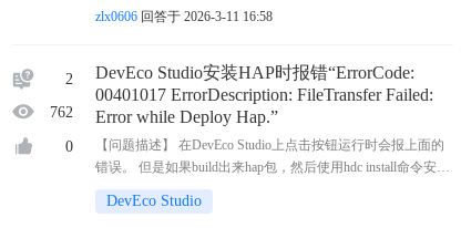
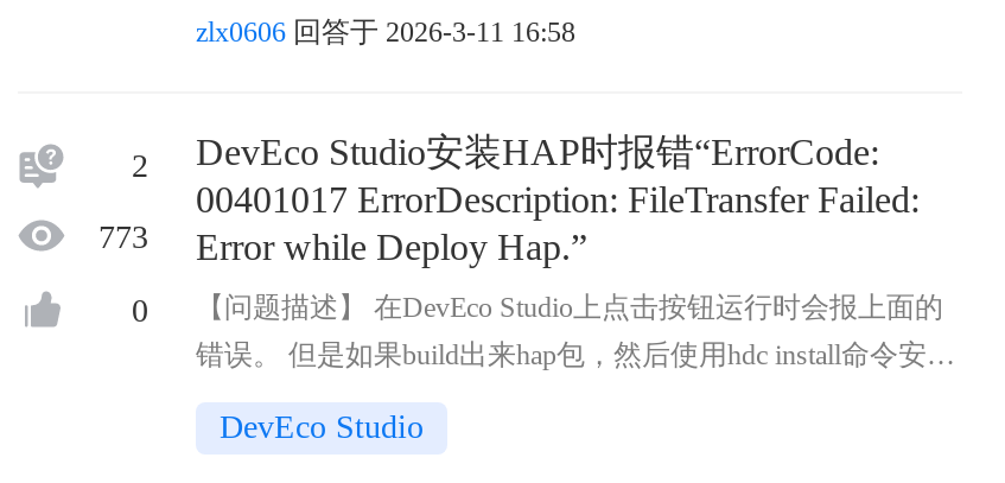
[50,105,278,126] 762 Error while Deploy Hap.” -> [98,221,587,267] 773 Error while Deploy Hap.”

